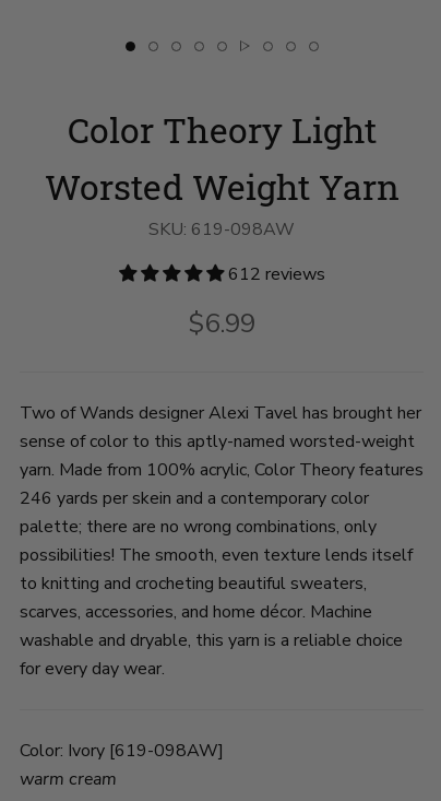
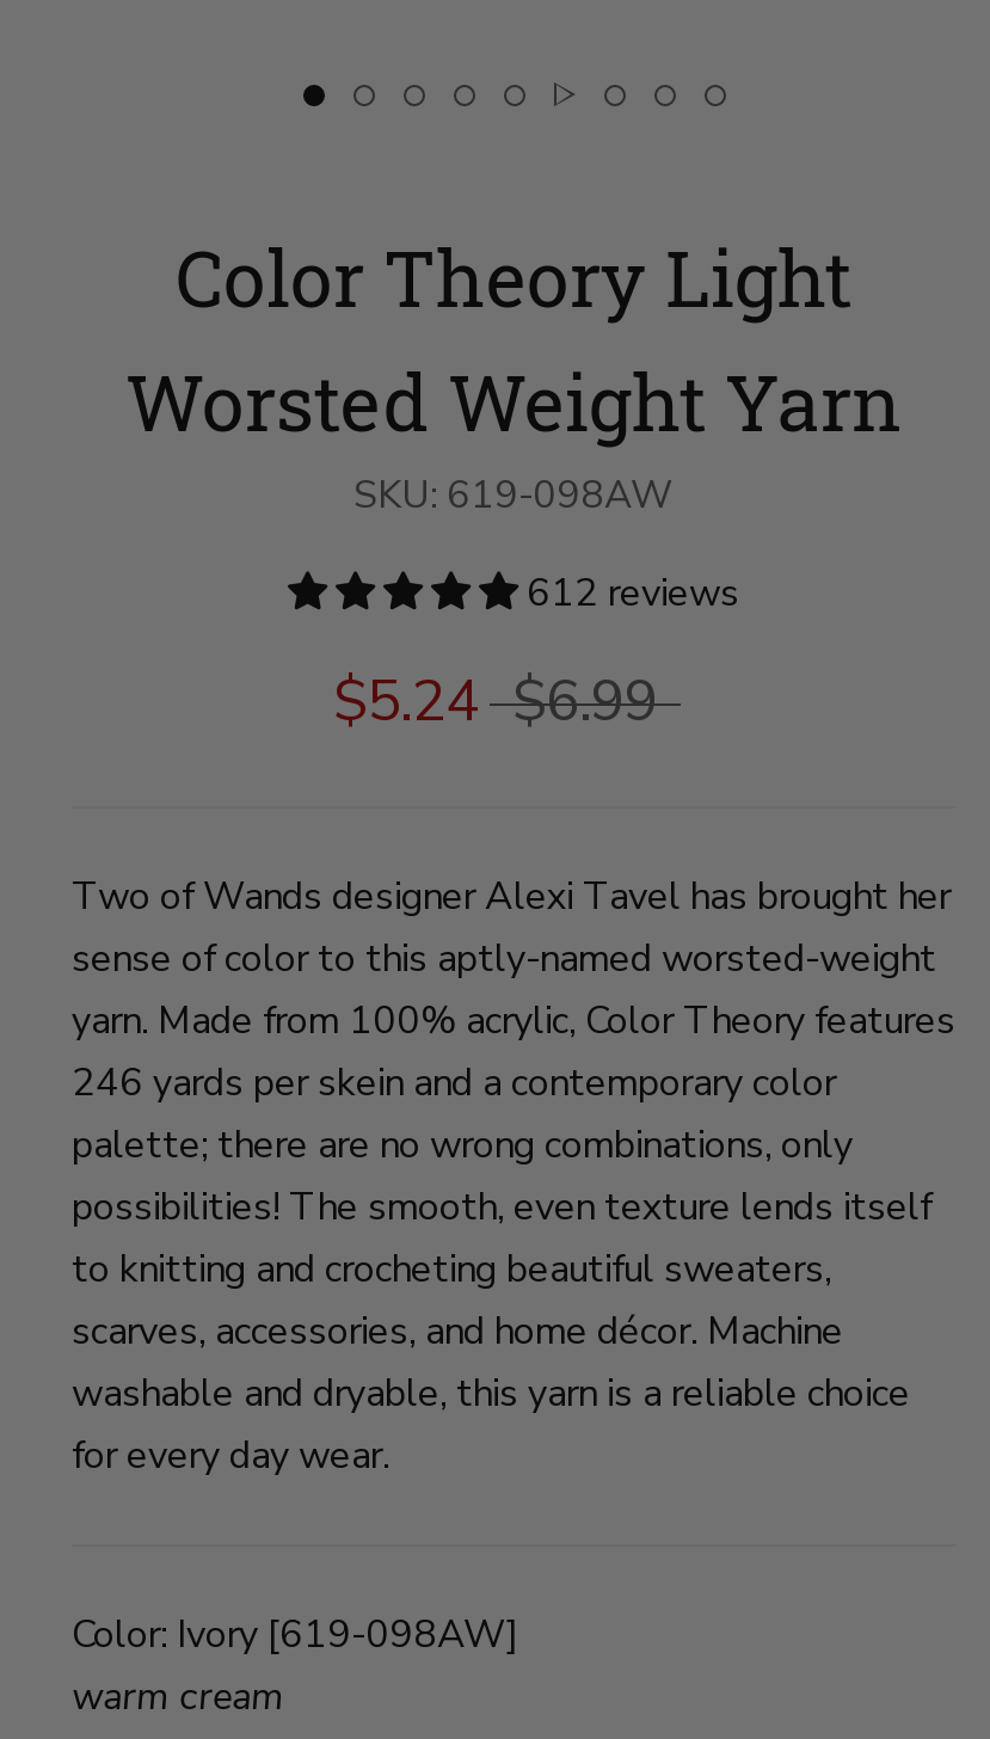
[188,306,255,341] $6.99 -> [333,663,658,739] $5.24 $6.99

